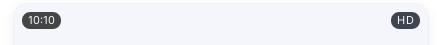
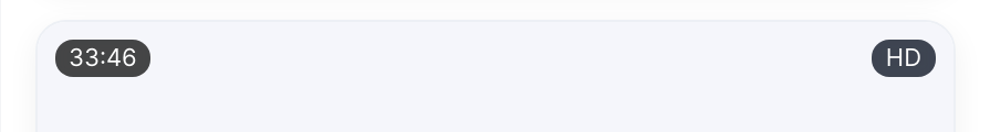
[28,13,55,27] 10:10 -> [69,41,137,72] 33:46

